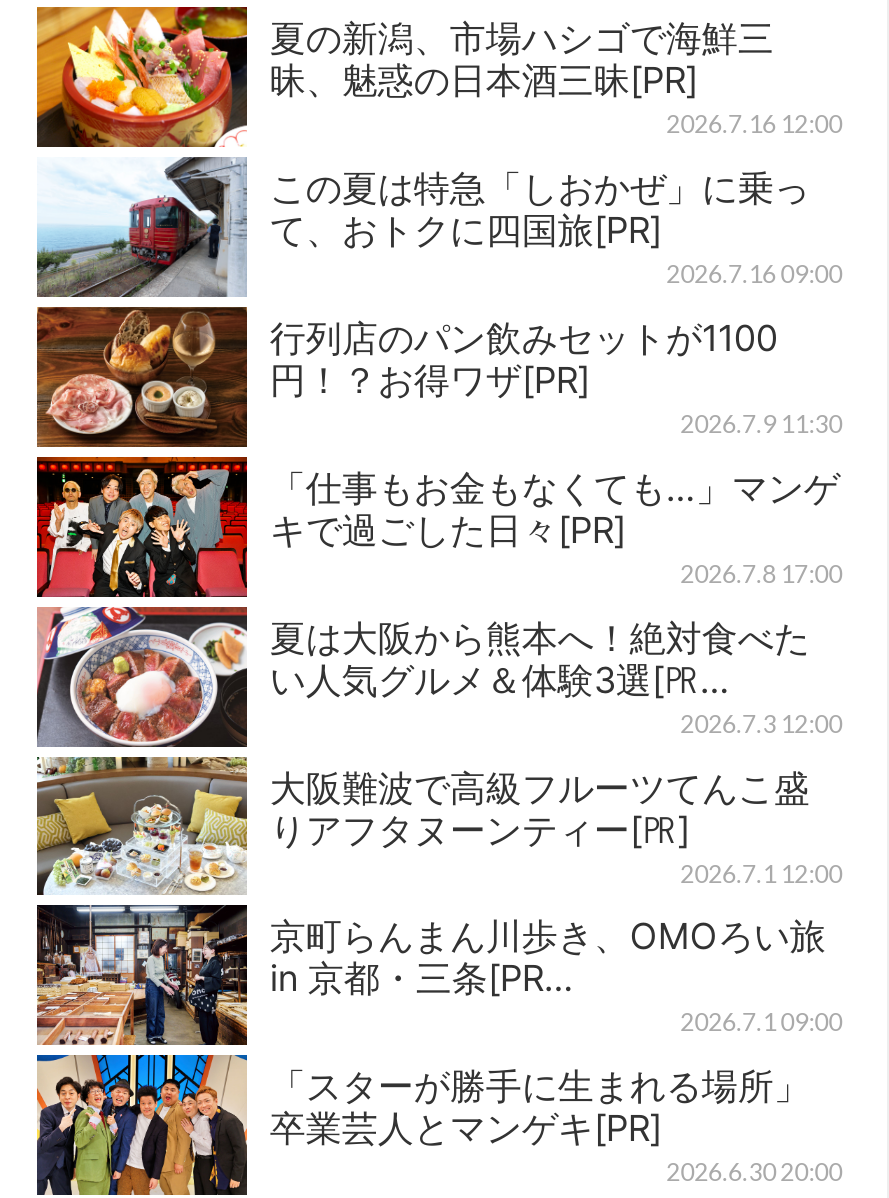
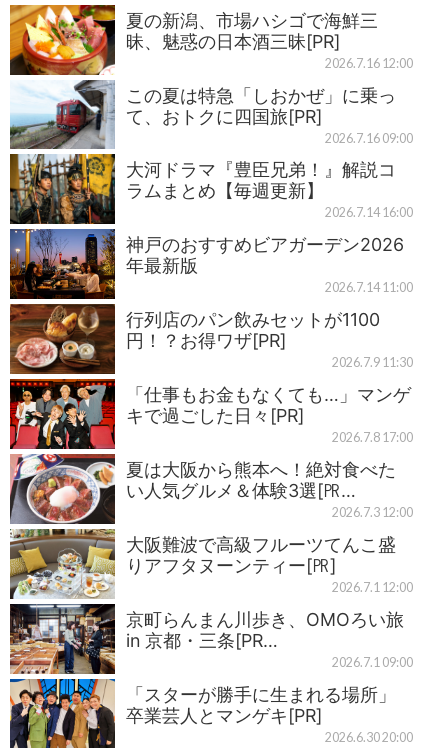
none -> [9,153,413,304] [image] | 大河ドラマ『豊臣兄弟！』解説コ | ラムまとめ【毎週更新】 | 2026.7.14 16:00 | 神戸のおすすめビアガーデン2026 | 年最新版 | 2026.7.14 11:00

